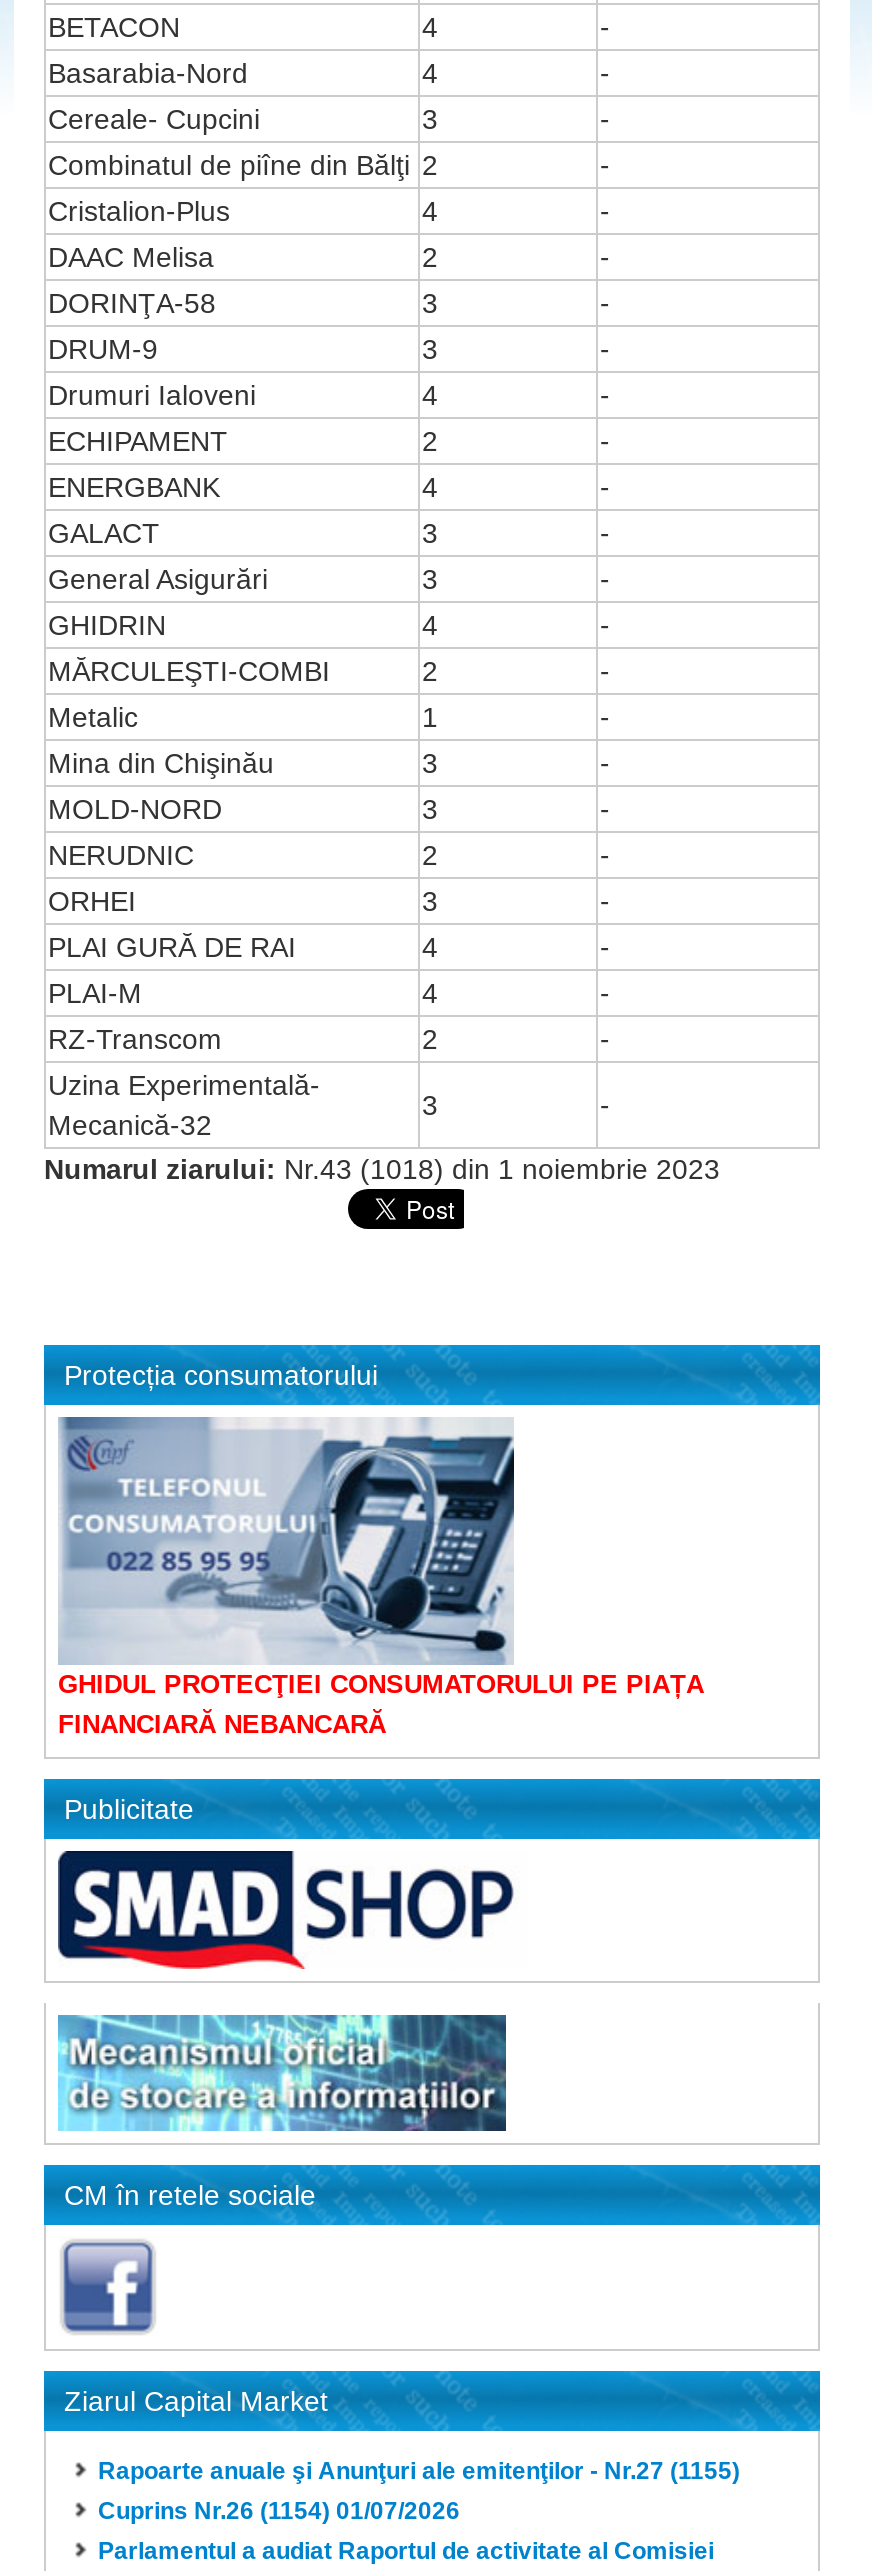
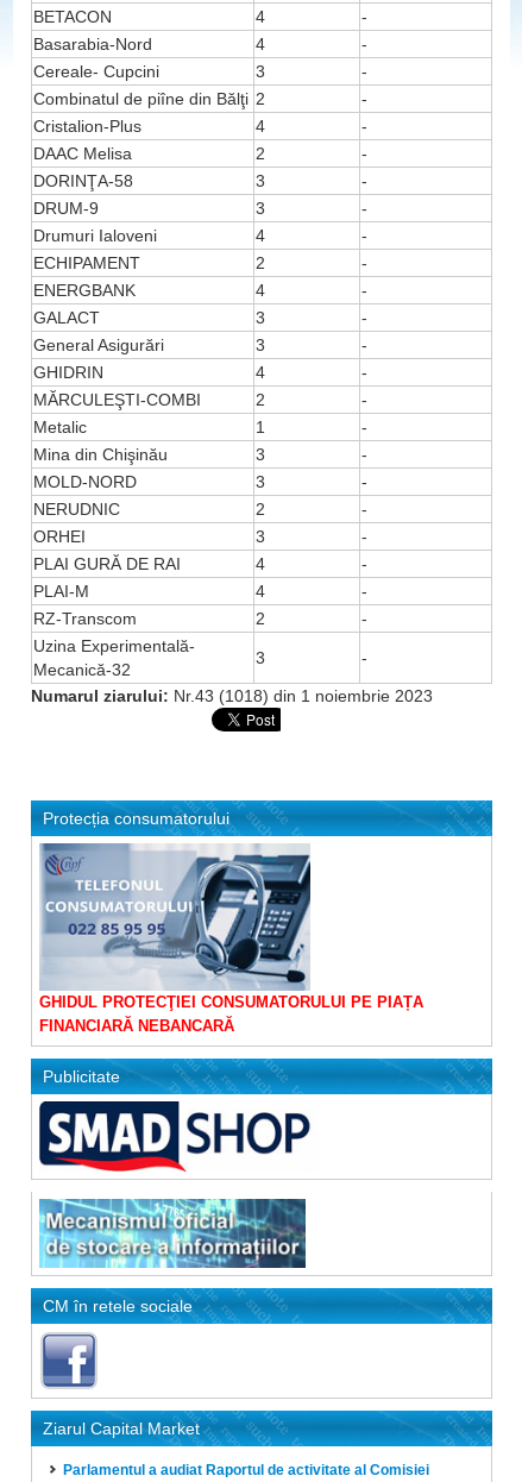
[98,2457,740,2525] Rapoarte anuale şi Anunţuri ale emitenţilor - Nr.27 (1155) | Cuprins Nr.26 (1154) 01/07/2026 -> none

